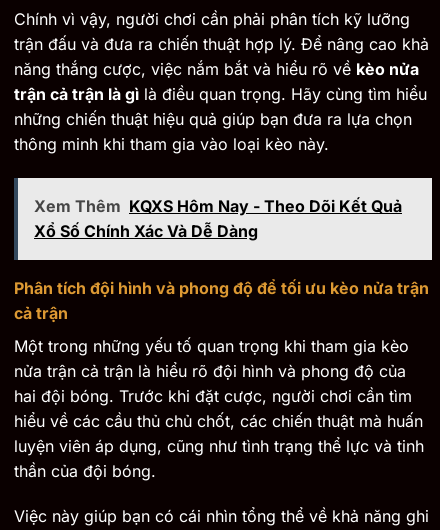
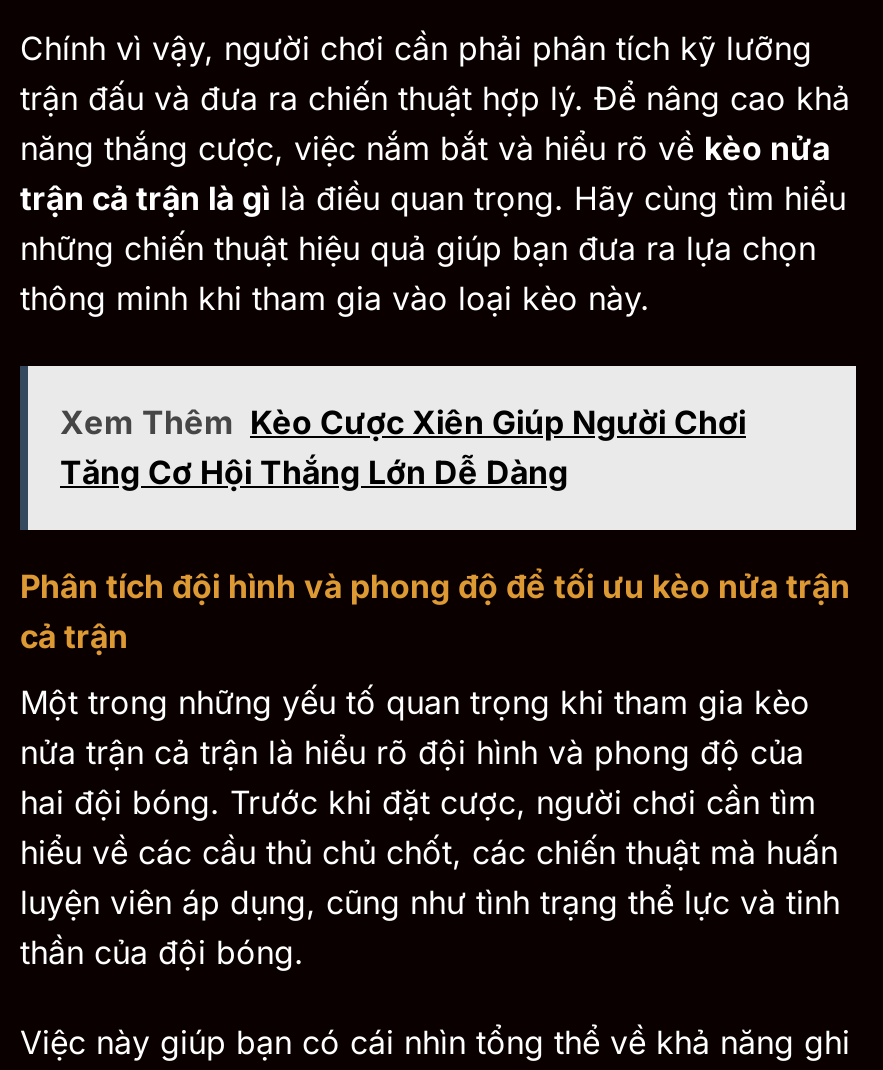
[34,195,402,240] Xem Thêm KQXS Hôm Nay - Theo Dõi Kết Quả | Xổ Số Chính Xác Và Dễ Dàng -> [60,401,746,491] Xem Thêm Kèo Cược Xiên Giúp Người Chơi | Tăng Cơ Hội Thắng Lớn Dễ Dàng

